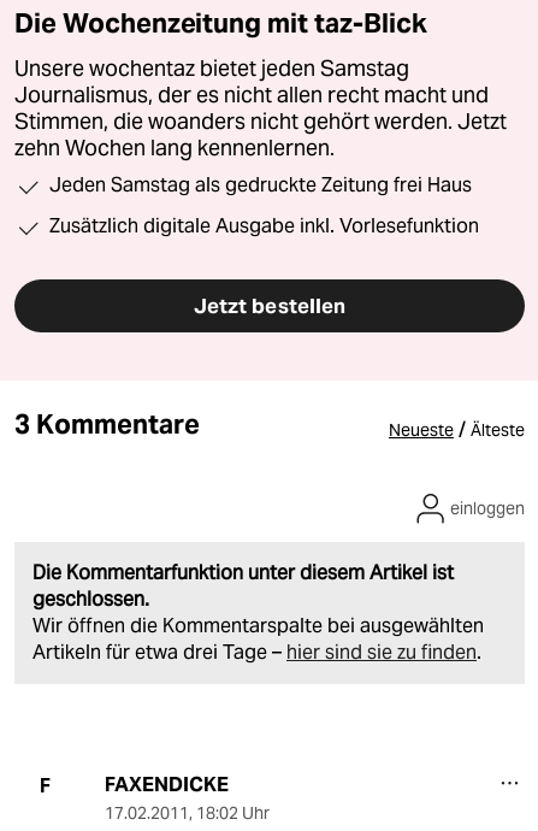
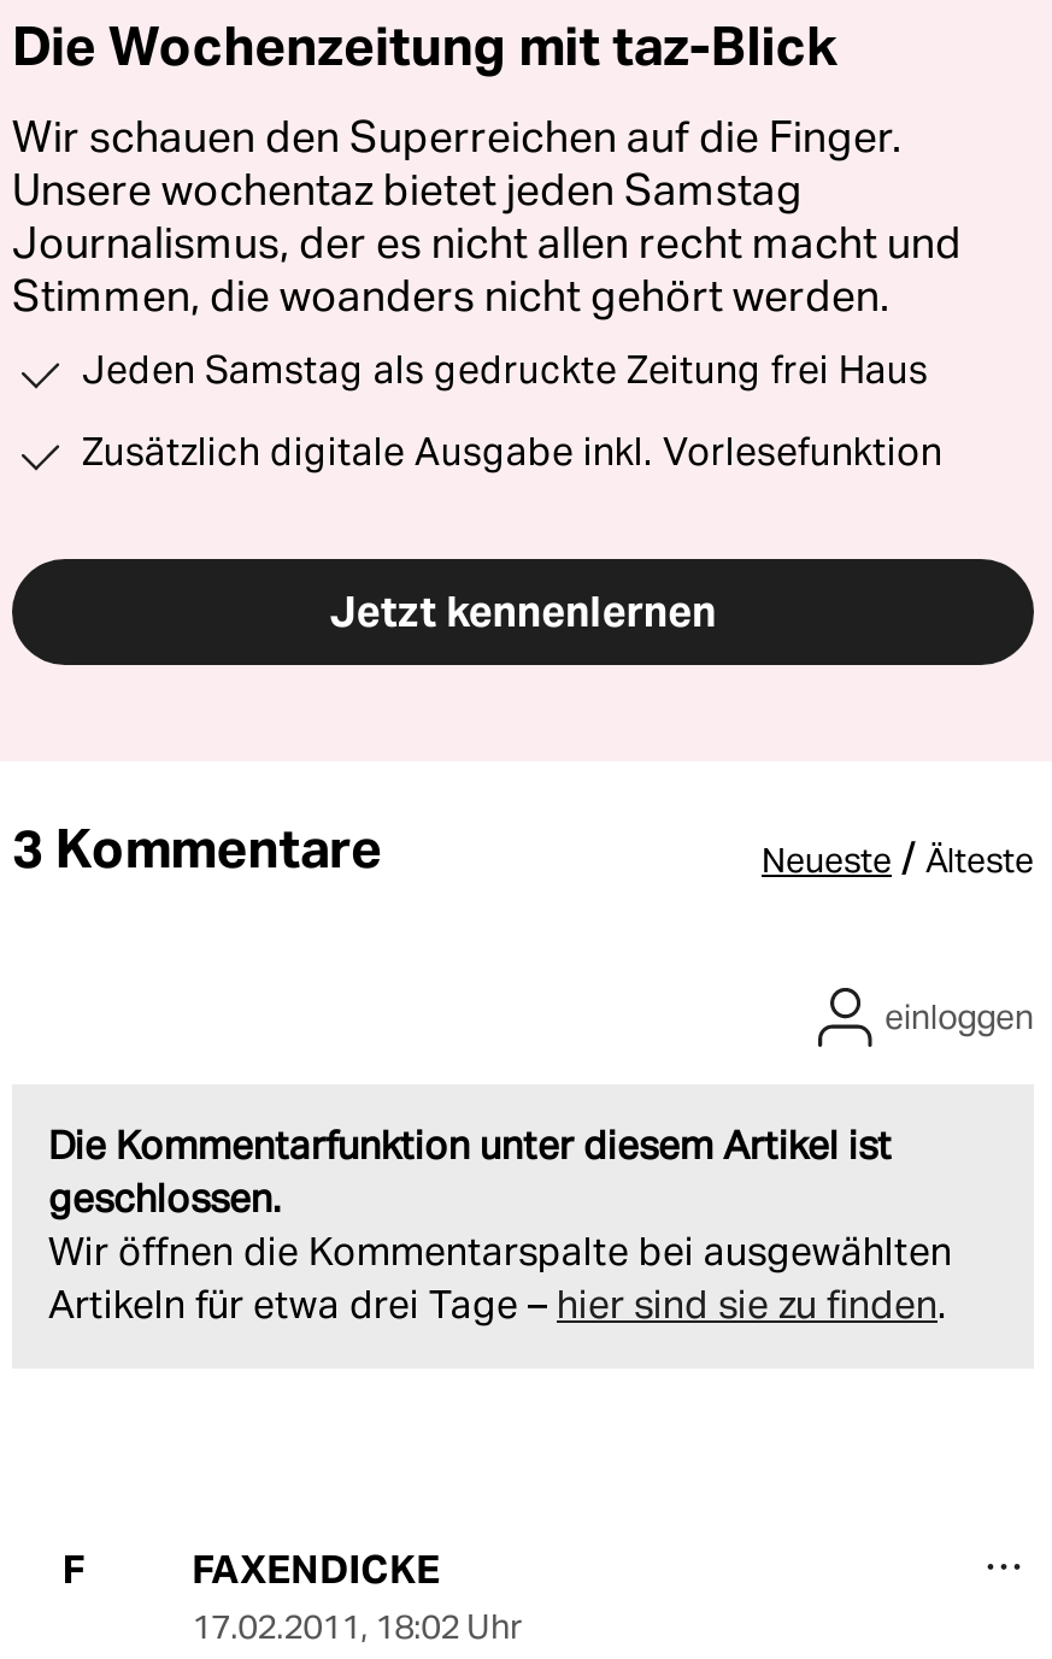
none -> [12,110,901,163] Wir schauen den Superreichen auf die Finger.
moved [14,56,489,109] -> [12,163,962,269]: Unsere wochentaz bietet jeden Samstag | Journalismus, der es nicht allen recht macht und
[14,109,507,162] Stimmen, die woanders nicht gehört werden. Jetzt | zehn Wochen lang kennenlernen. -> [12,269,889,322] Stimmen, die woanders nicht gehört werden.
[194,293,346,319] Jetzt bestellen -> [329,585,717,638] Jetzt kennenlernen

